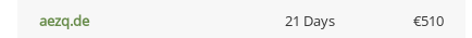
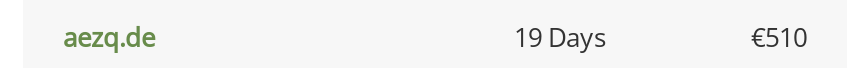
[284,10,334,30] 21 Days -> [514,18,606,54] 19 Days

